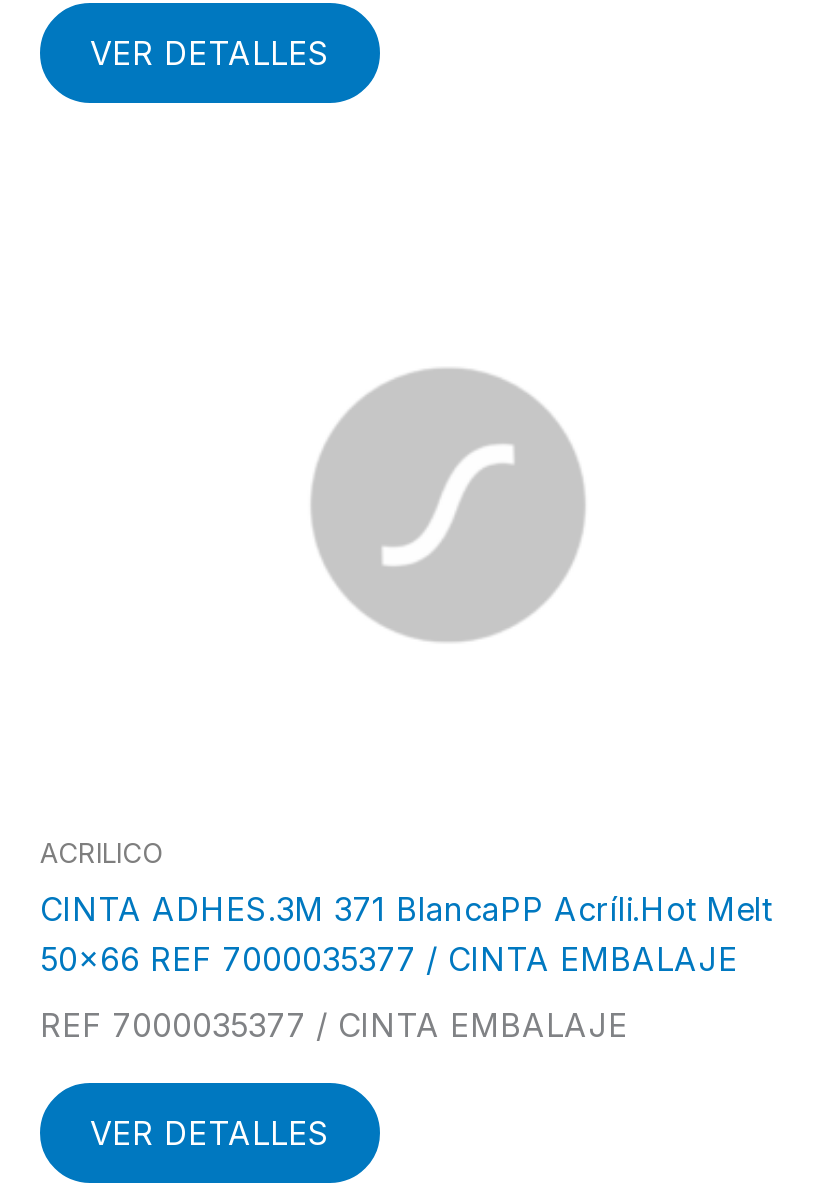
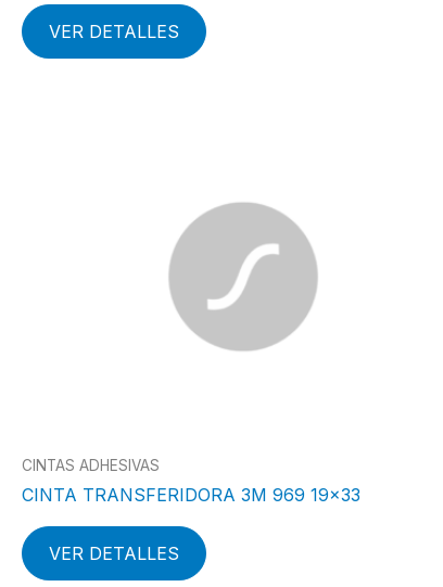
[40,837,772,1045] ACRILICO | CINTA ADHES.3M 371 BlancaPP Acríli.Hot Melt | 50×66 REF 7000035377 / CINTA EMBALAJE | REF 7000035377 / CINTA EMBALAJE -> [22,456,360,506] CINTAS ADHESIVAS | CINTA TRANSFERIDORA 3M 969 19×33

